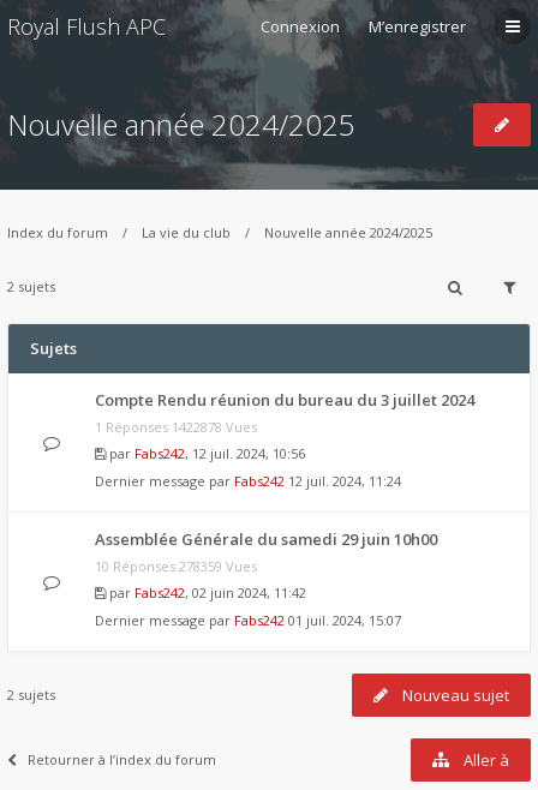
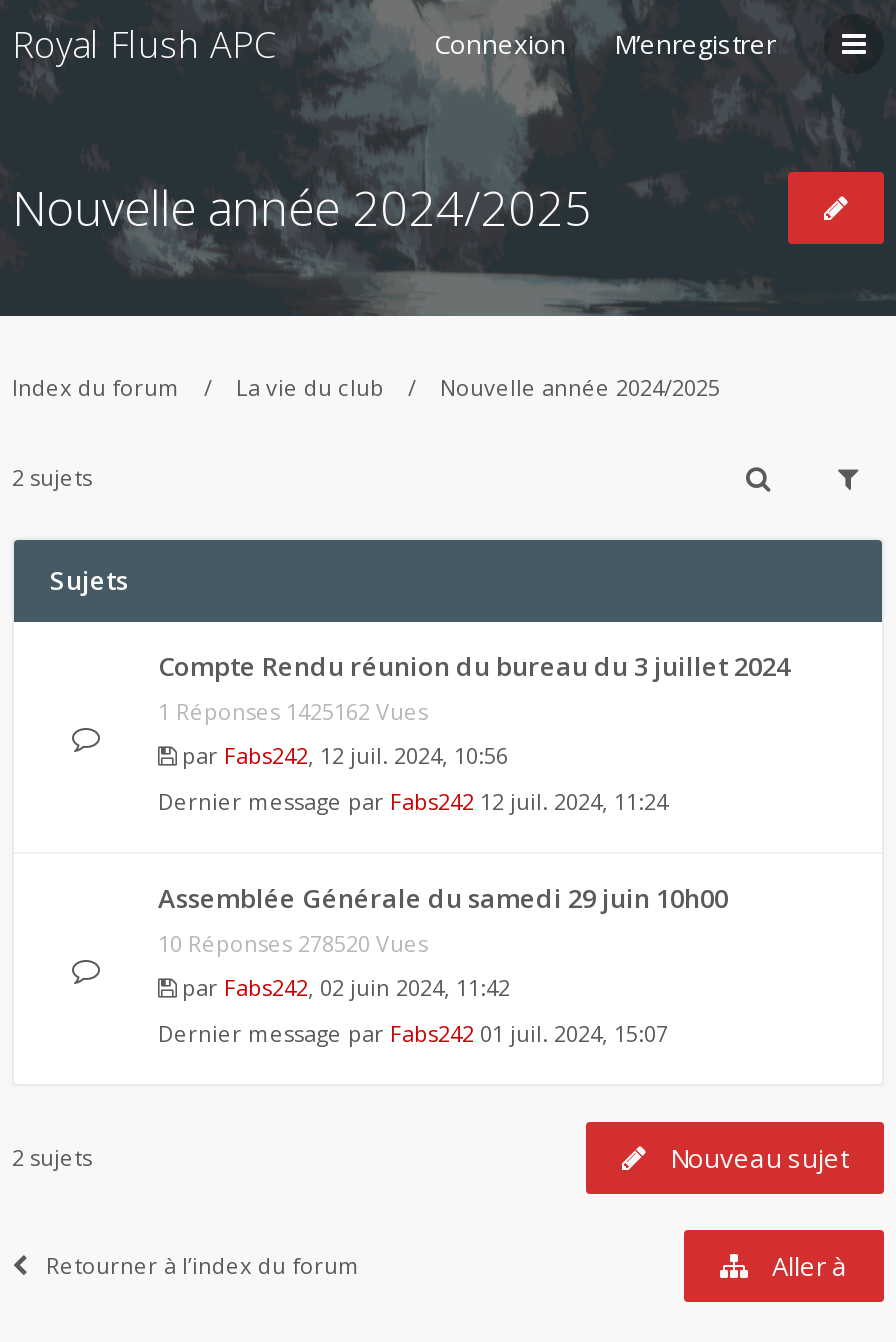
[95,418,257,436] 1 Réponses 1422878 Vues -> [158,696,428,726] 1 Réponses 1425162 Vues
[95,557,257,575] 10 Réponses 278359 Vues -> [158,928,428,958] 10 Réponses 278520 Vues

